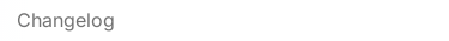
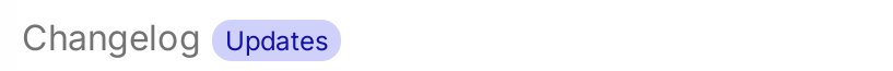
none -> [225,25,328,57] Updates

